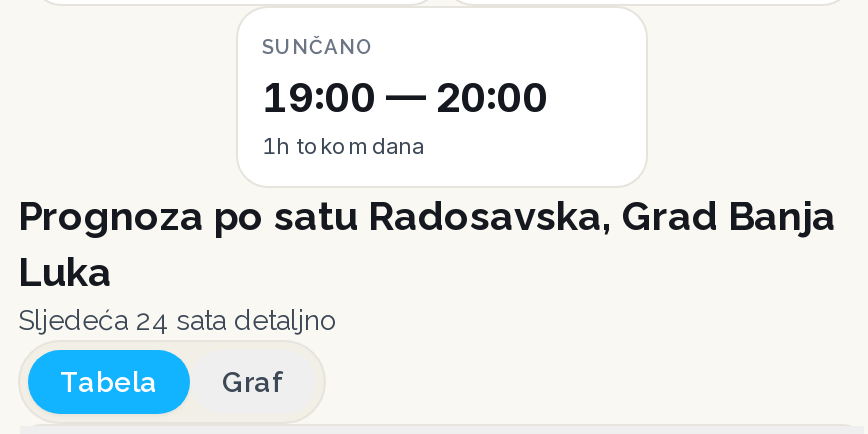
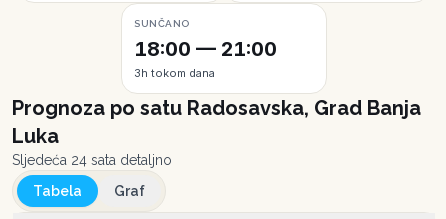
[262,74,548,122] 19:00 — 20:00 -> [134,37,277,61] 18:00 — 21:00
[262,132,424,160] 1h tokom dana -> [134,66,215,80] 3h tokom dana

